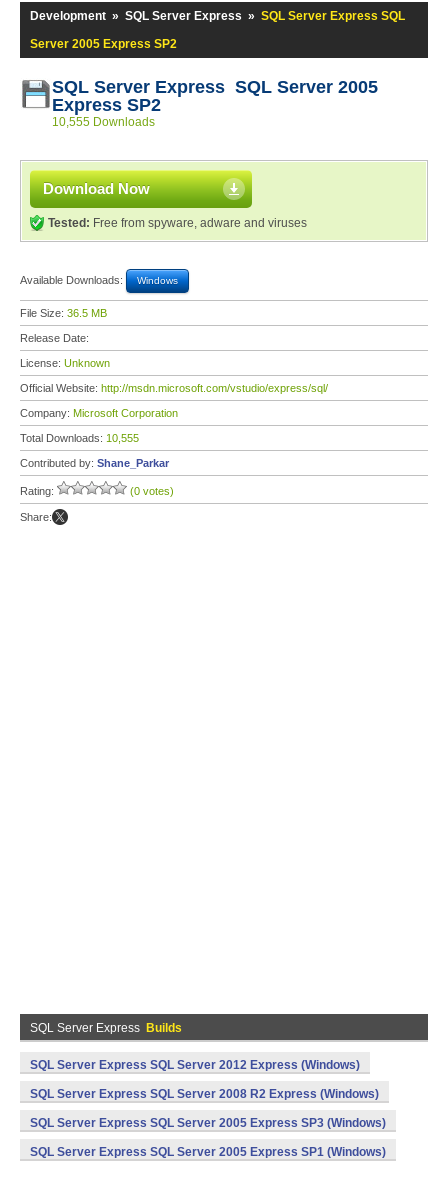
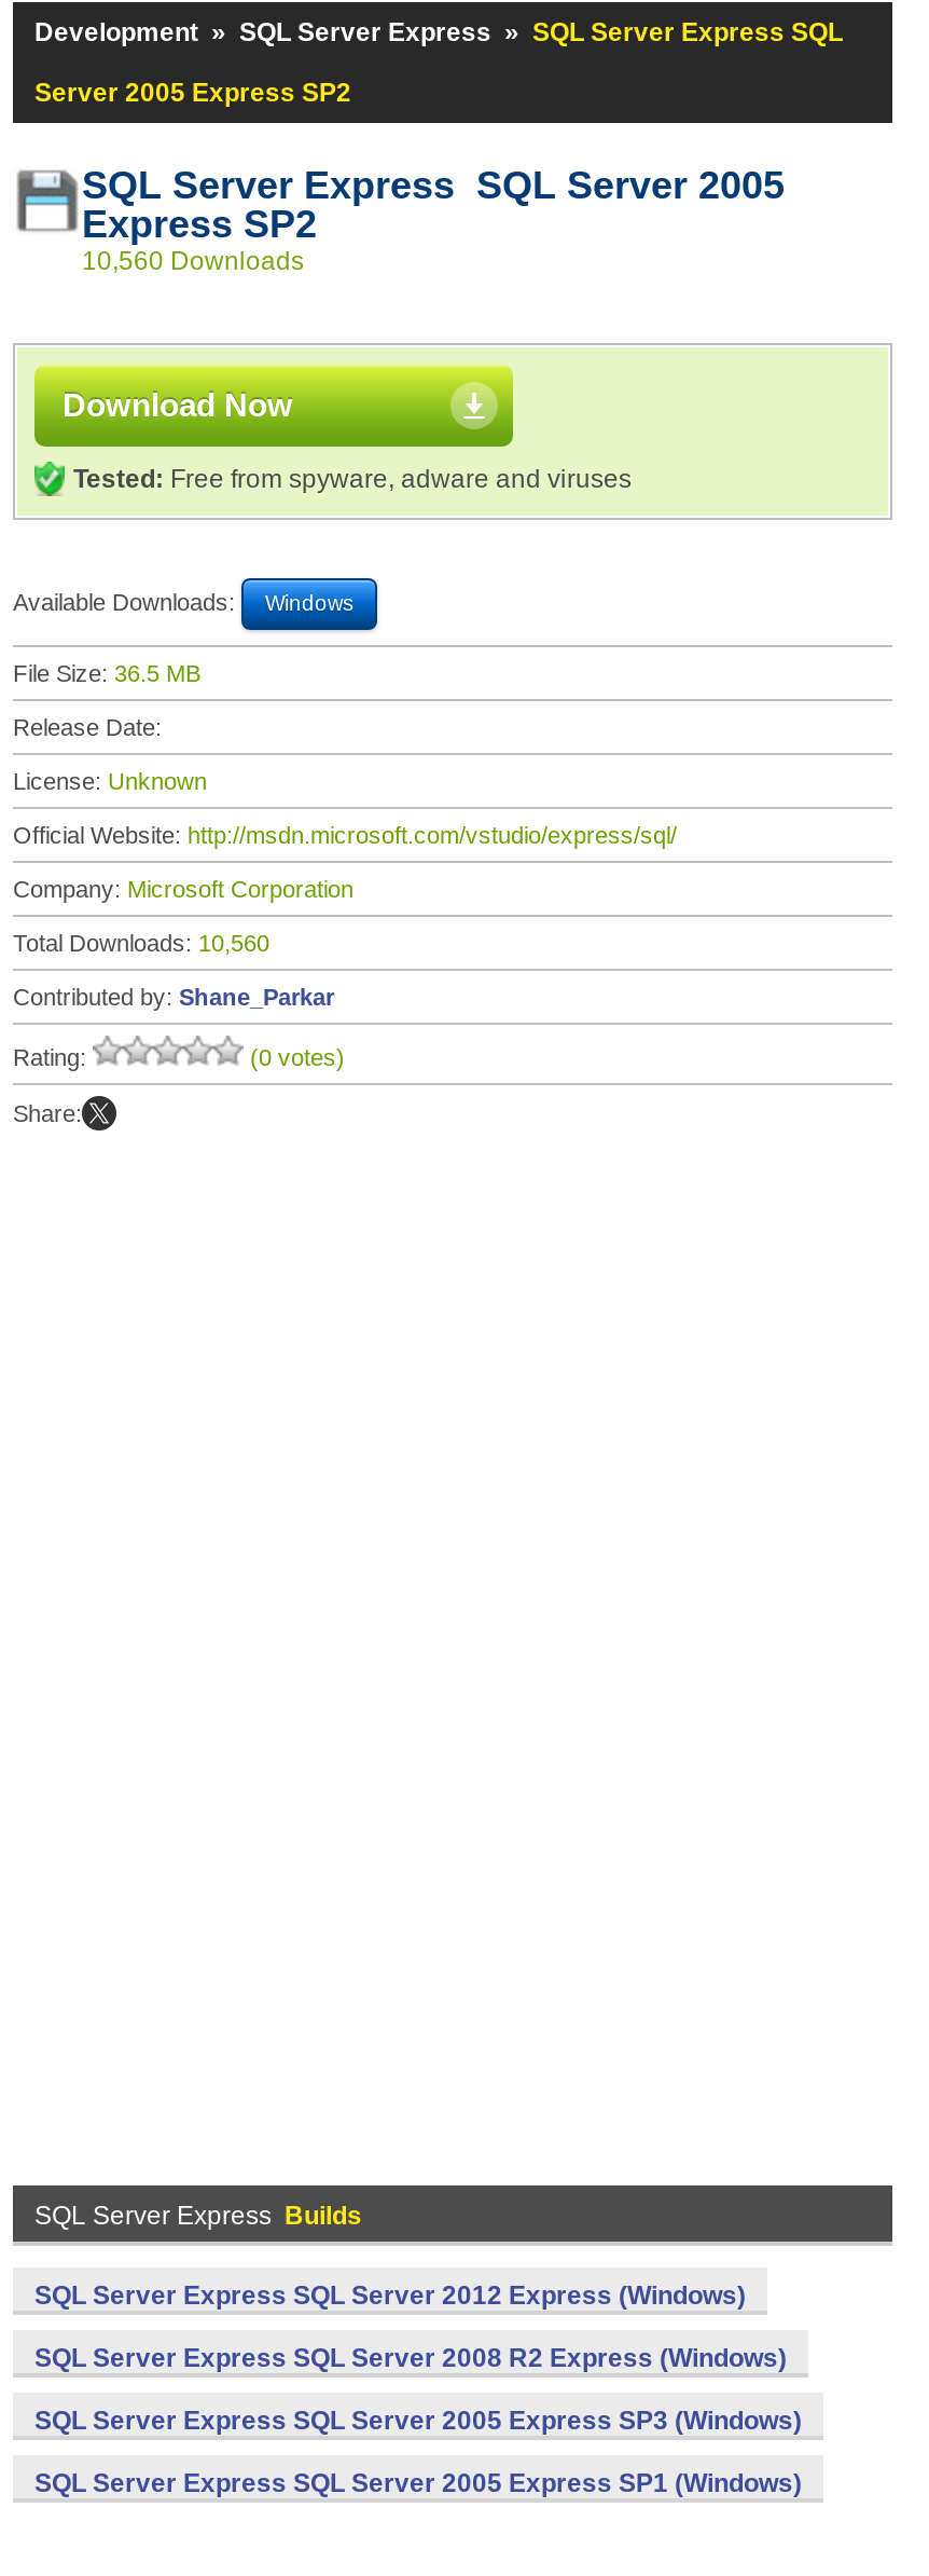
[52,115,155,129] 10,555 Downloads -> [82,246,304,276] 10,560 Downloads
[20,432,139,444] Total Downloads: 10,555 -> [13,930,269,956] Total Downloads: 10,560

